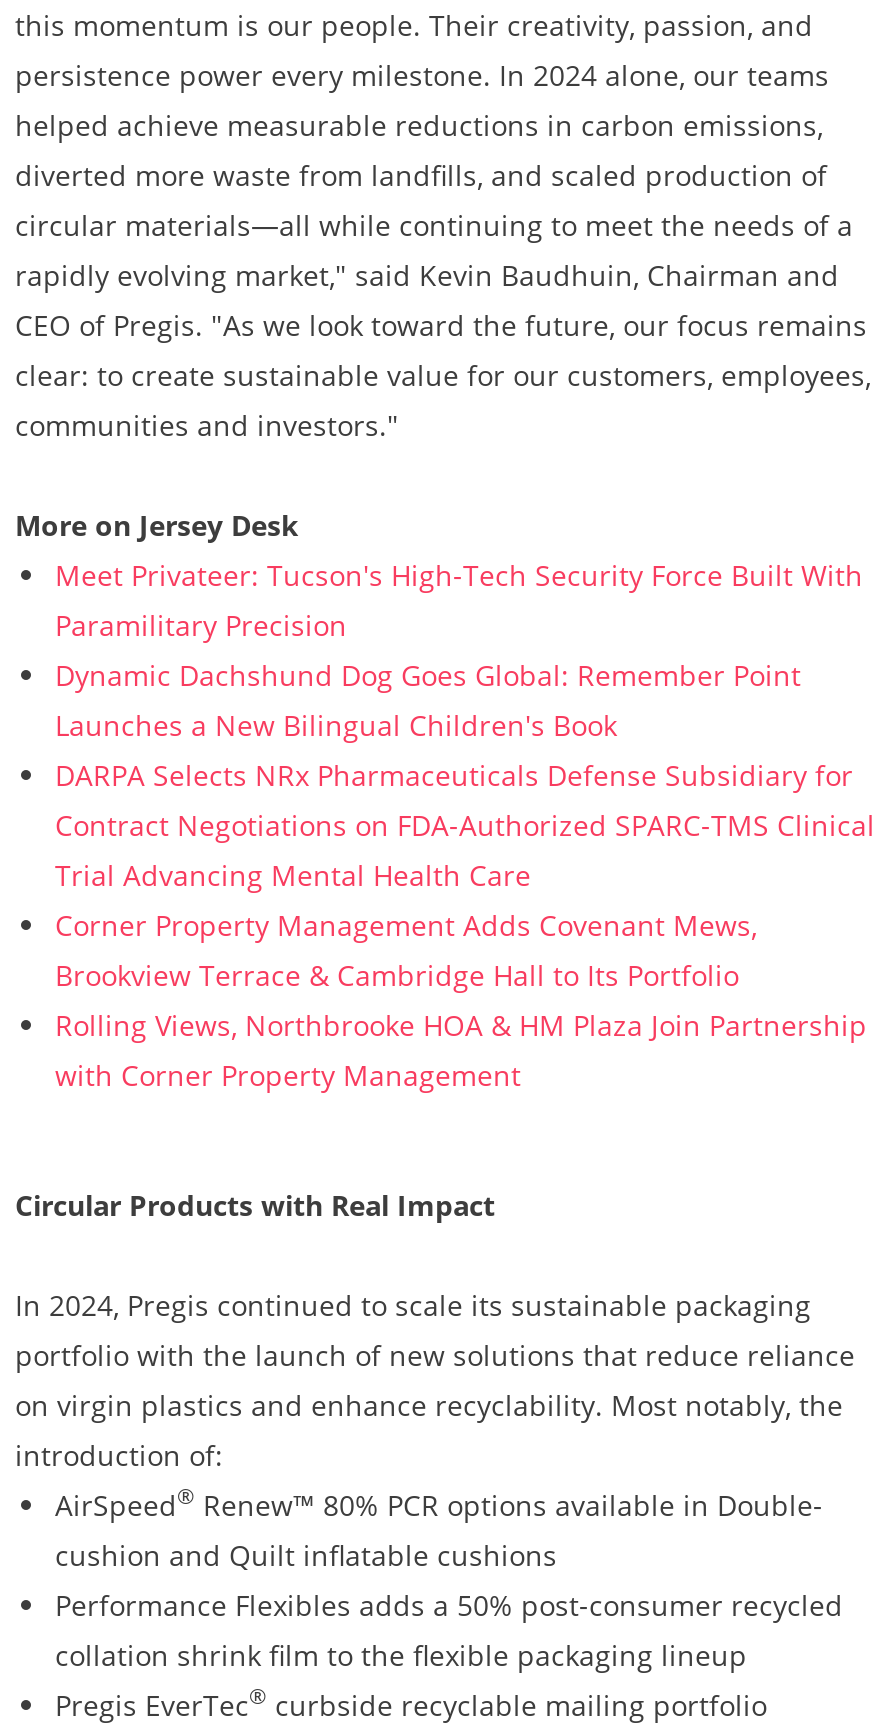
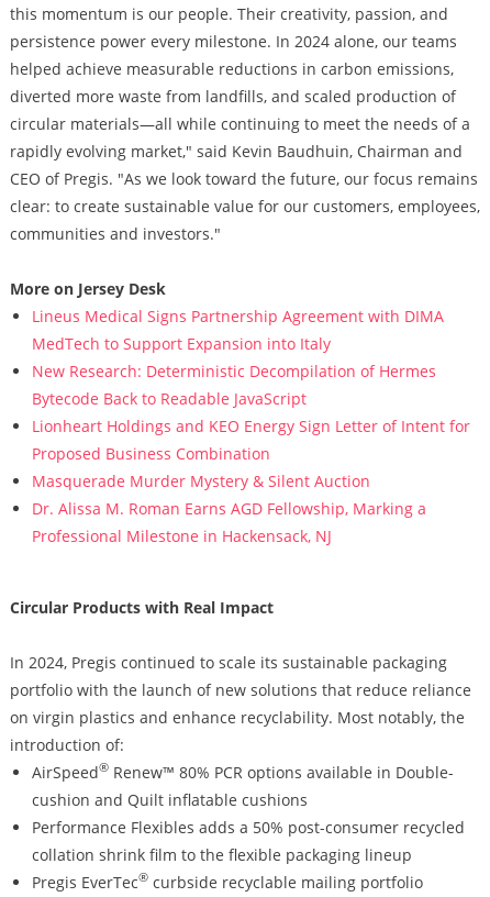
[55,556,875,1094] Meet Privateer: Tucson's High-Tech Security Force Built With | Paramilitary Precision | Dynamic Dachshund Dog Goes Global: Remember Point | Launches a New Bilingual Children's Book | DARPA Selects NRx Pharmaceuticals Defense Subsidiary for | Contract Negotiations on FDA-Authorized SPARC-TMS Clinical | Trial Advancing Mental Health Care | Corner Property Management Adds Covenant Mews, | Brookview Terrace & Cambridge Hall to Its Portfolio | Rolling Views, Northbrooke HOA & HM Plaza Join Partnership | with Corner Property Management -> [32,306,470,546] Lineus Medical Signs Partnership Agreement with DIMA | MedTech to Support Expansion into Italy | New Research: Deterministic Decompilation of Hermes | Bytecode Back to Readable JavaScript | Lionheart Holdings and KEO Energy Sign Letter of Intent for | Proposed Business Combination | Masquerade Murder Mystery & Silent Auction | Dr. Alissa M. Roman Earns AGD Fellowship, Marking a | Professional Milestone in Hackensack, NJ

